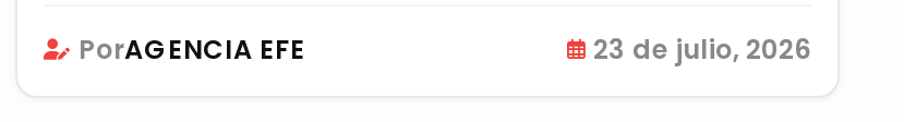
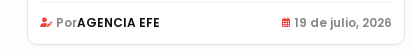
[593,31,811,68] 23 de julio, 2026 -> [294,14,392,31] 19 de julio, 2026

